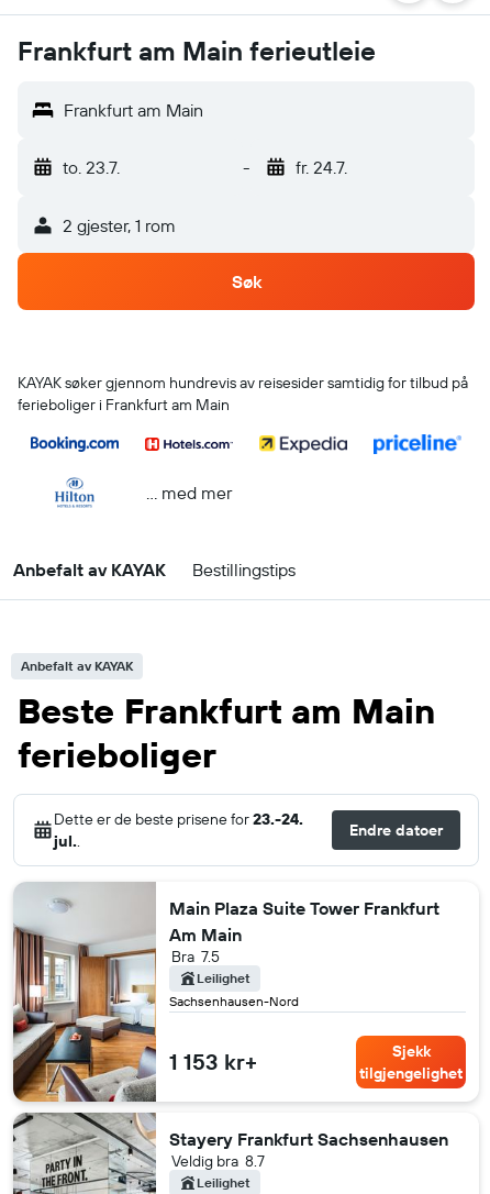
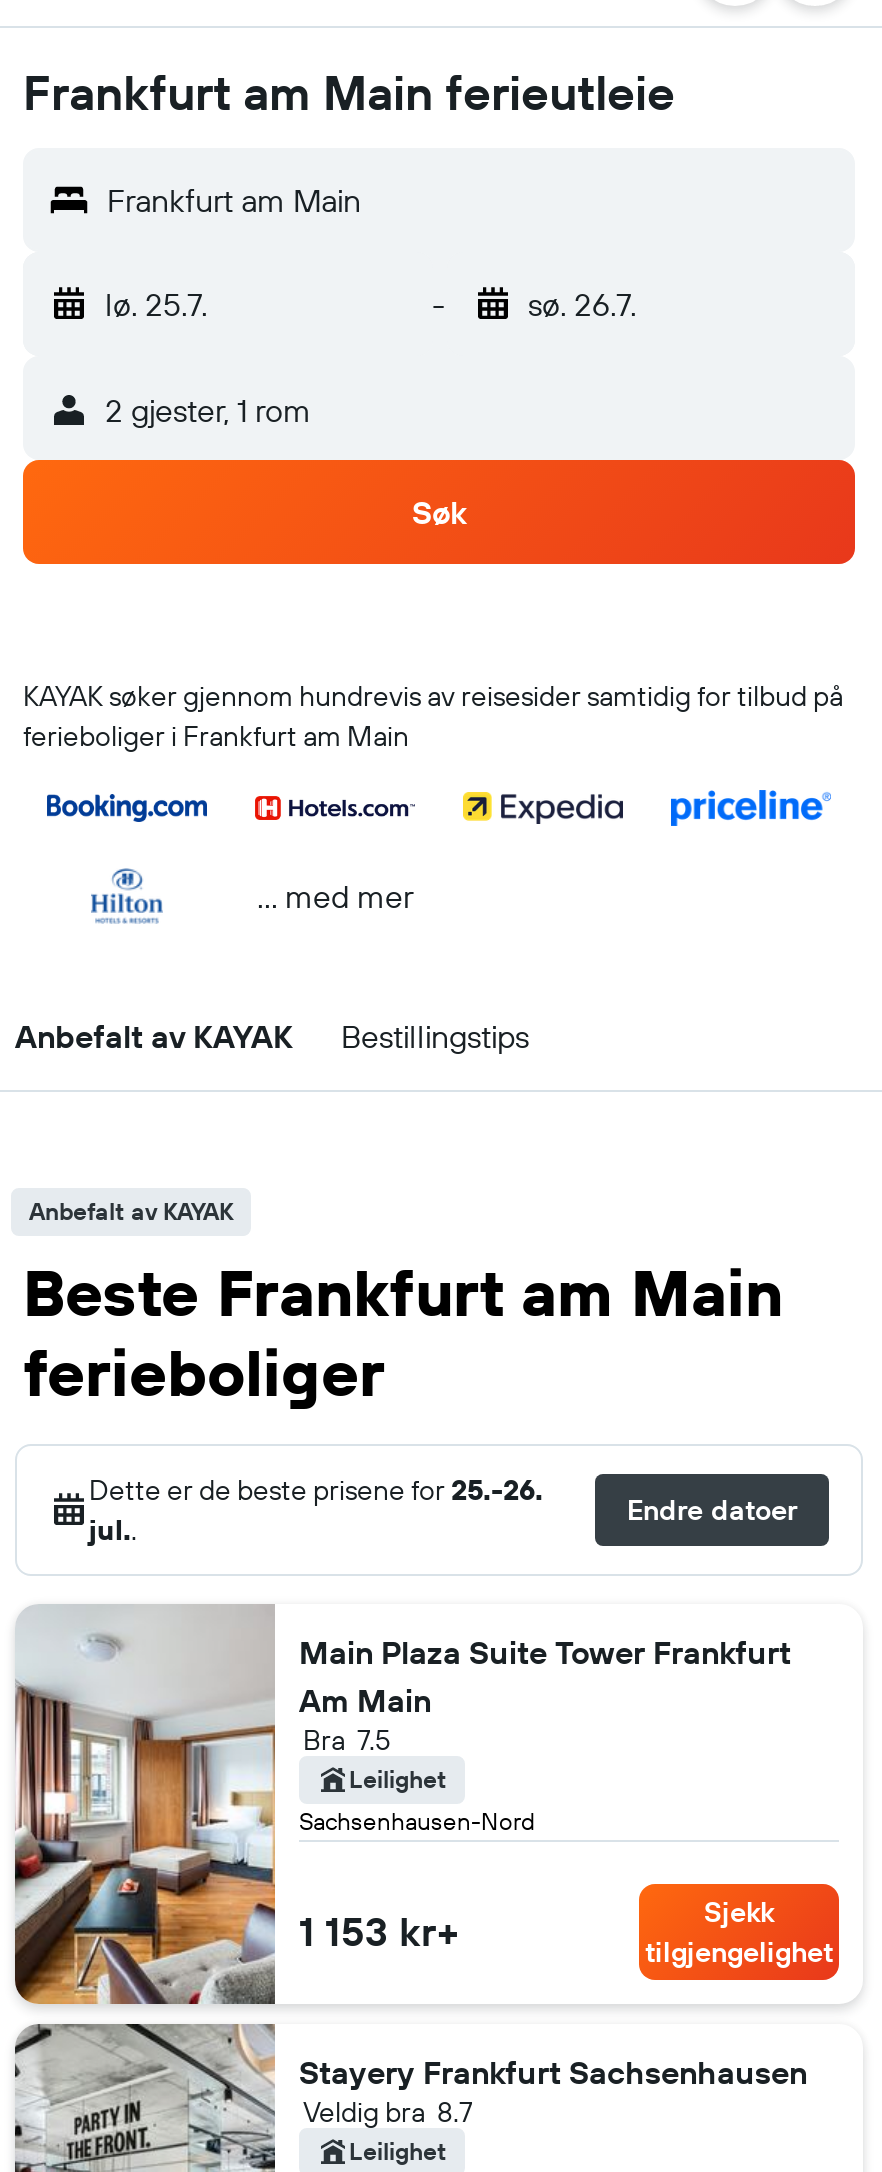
[63,156,120,178] to. 23.7. -> [105,284,207,324] lø. 25.7.
[295,156,347,178] fr. 24.7. -> [528,284,636,324] sø. 26.7.
[54,809,303,829] Dette er de beste prisene for 23.-24. -> [89,1472,543,1508] Dette er de beste prisene for 25.-26.

